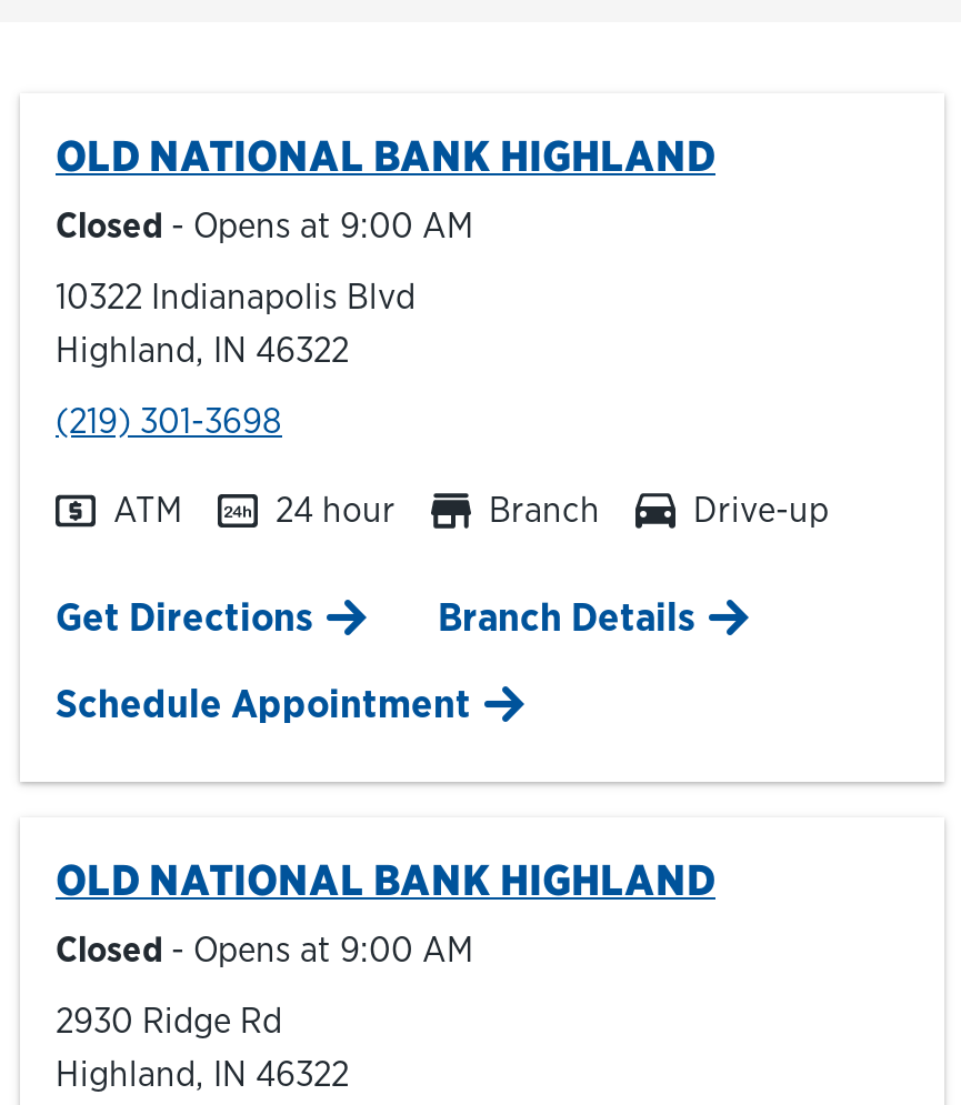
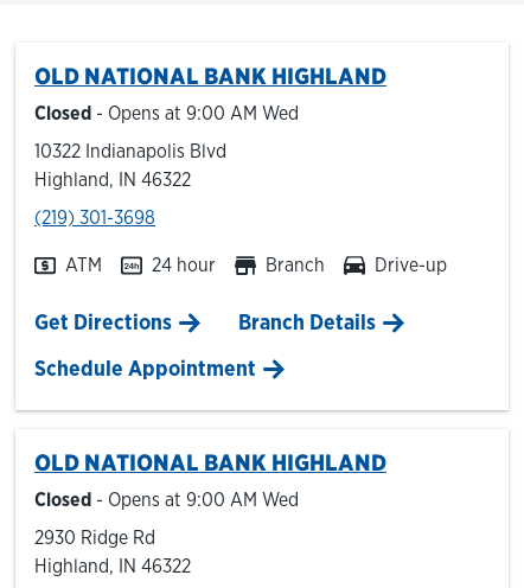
[56,204,473,247] Closed - Opens at 9:00 AM -> [34,102,299,124] Closed - Opens at 9:00 AM Wed
[56,928,473,971] Closed - Opens at 9:00 AM -> [34,488,299,511] Closed - Opens at 9:00 AM Wed

